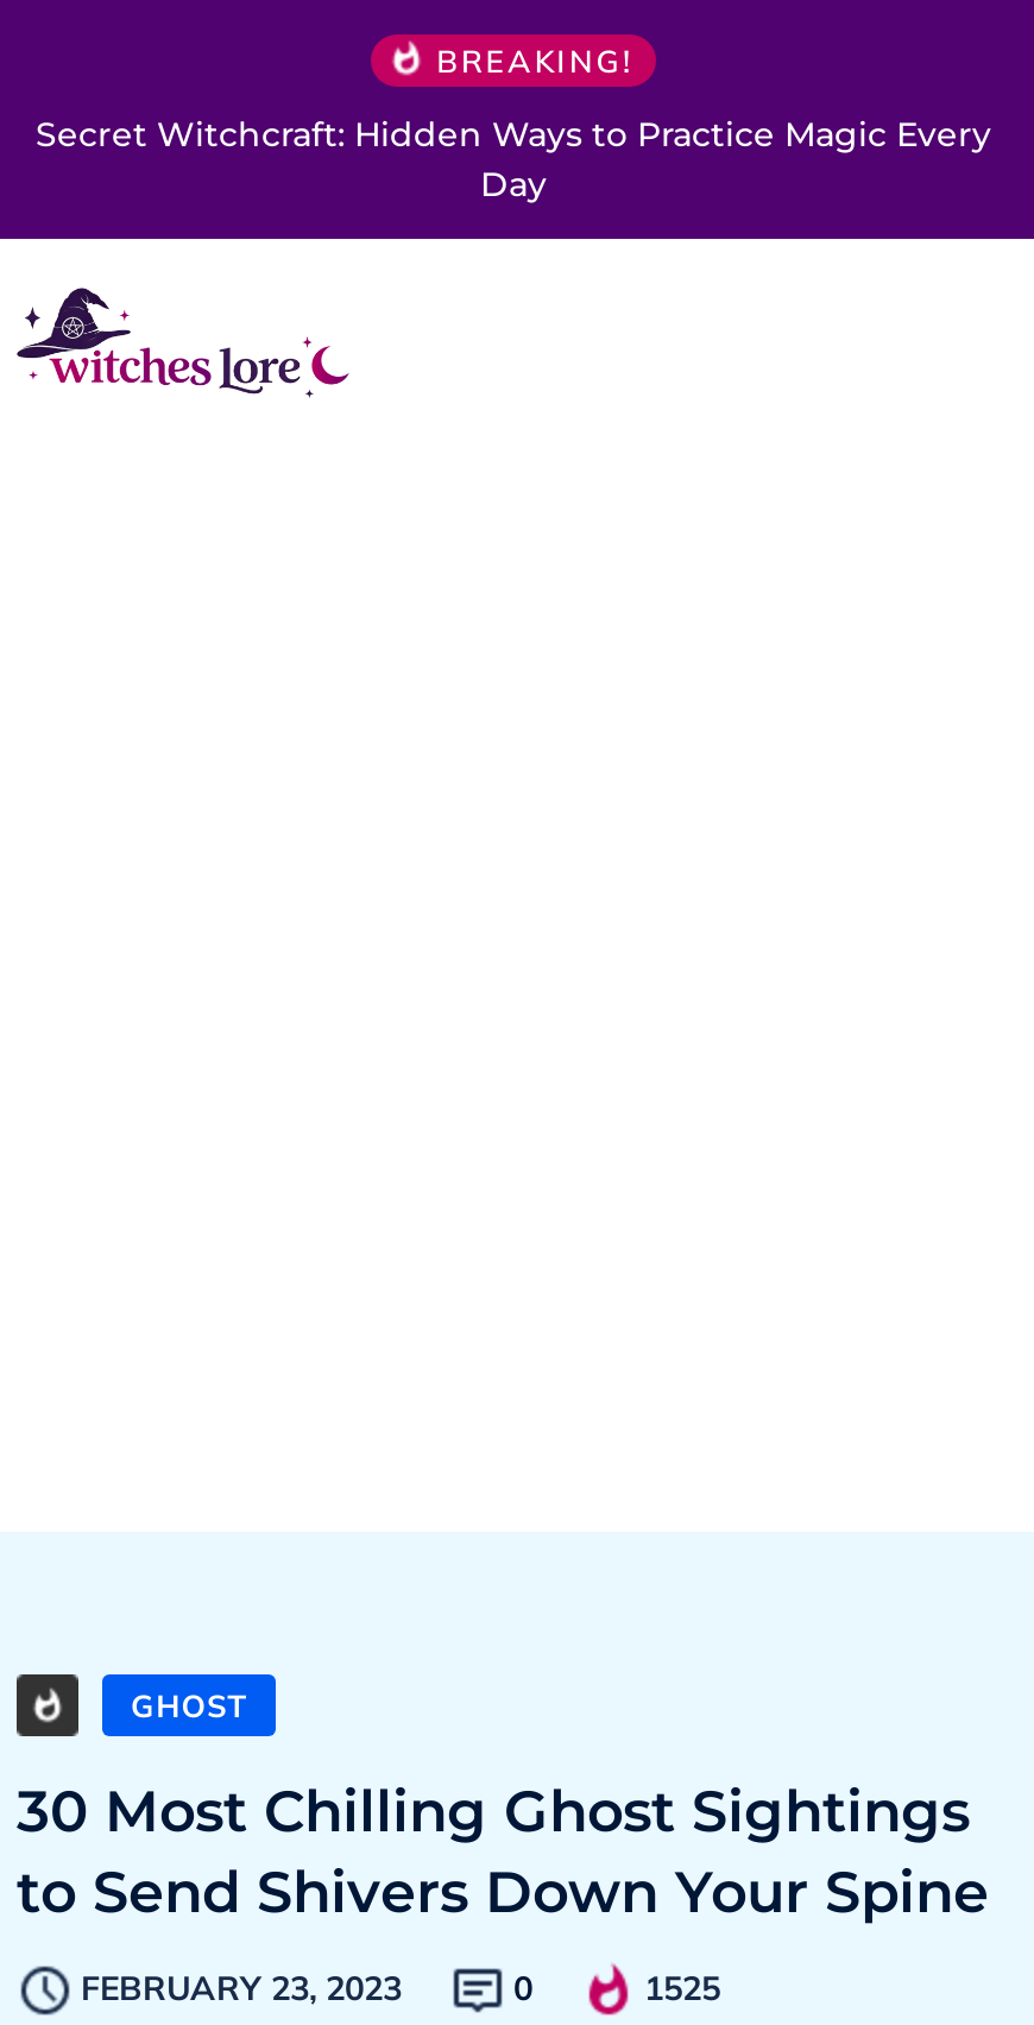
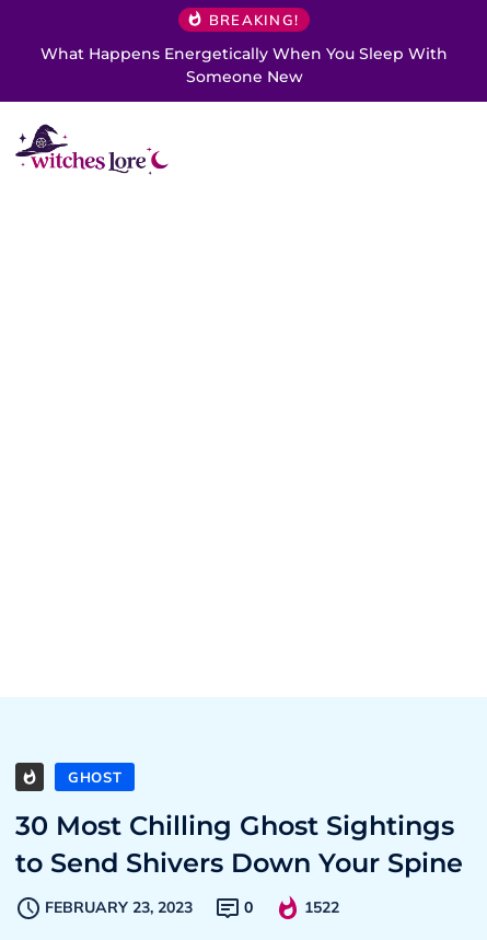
[36,113,991,206] Secret Witchcraft: Hidden Ways to Practice Magic Every | Day -> [40,44,448,86] What Happens Energetically When You Sleep With | Someone New
[644,1967,720,2010] 1525 -> [304,898,339,917] 1522

